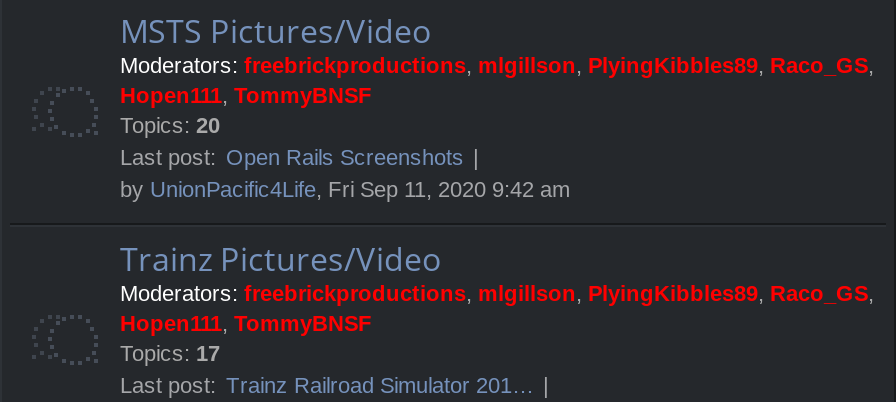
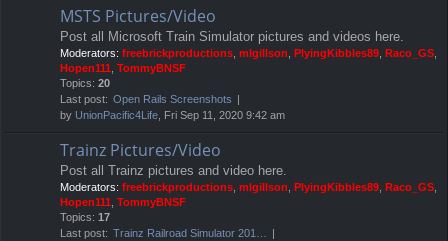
none -> [60,29,404,44] Post all Microsoft Train Simulator pictures and videos here.
none -> [60,163,287,178] Post all Trainz pictures and video here.

